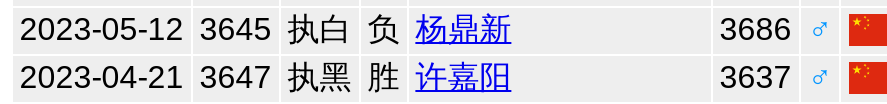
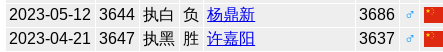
[19,11,511,45] 2023-05-12 3645 执白 负 杨鼎新 -> [9,6,255,23] 2023-05-12 3644 执白 负 杨鼎新

